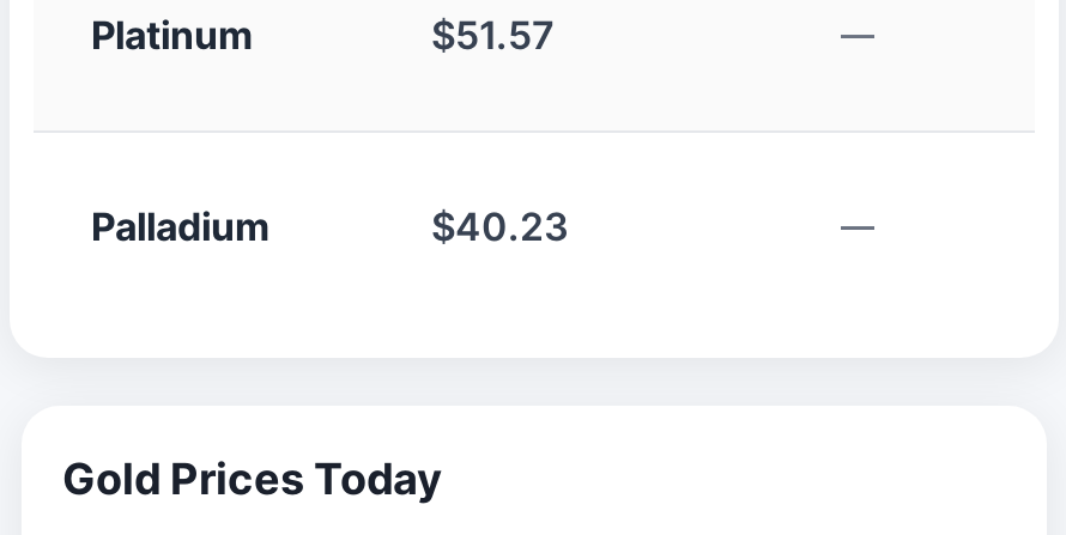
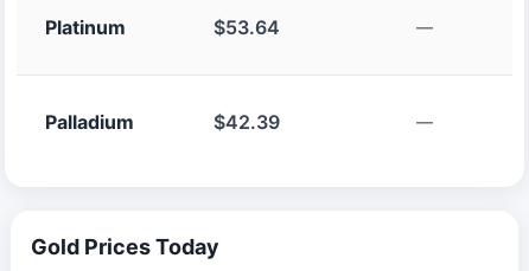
[431,11,553,59] $51.57 -> [213,15,280,39] $53.64
[431,202,568,250] $40.23 -> [213,110,280,134] $42.39

